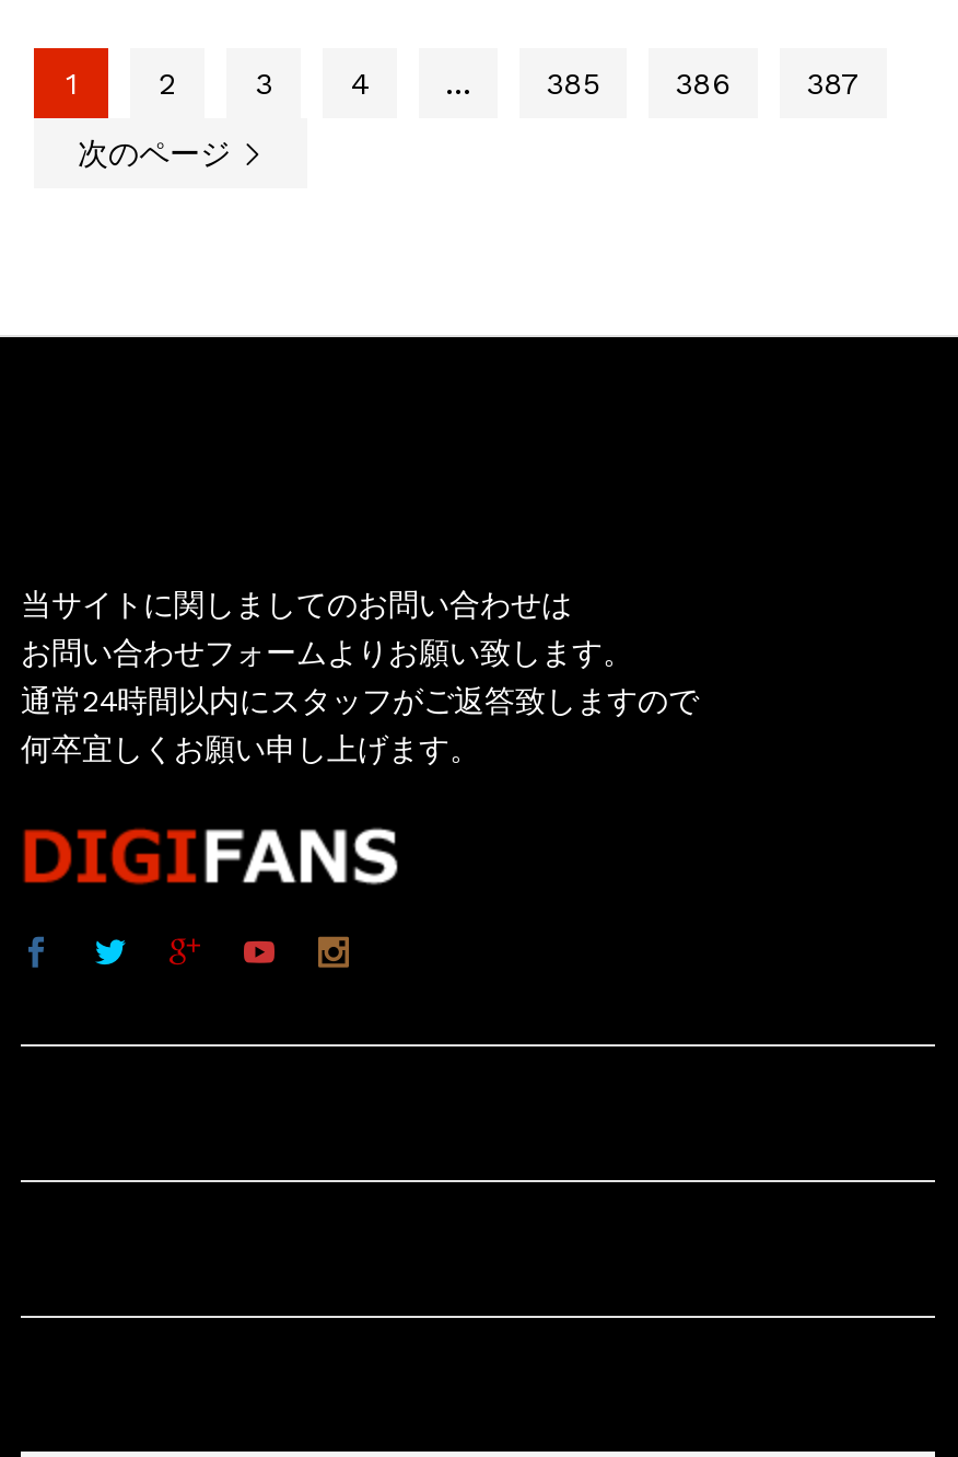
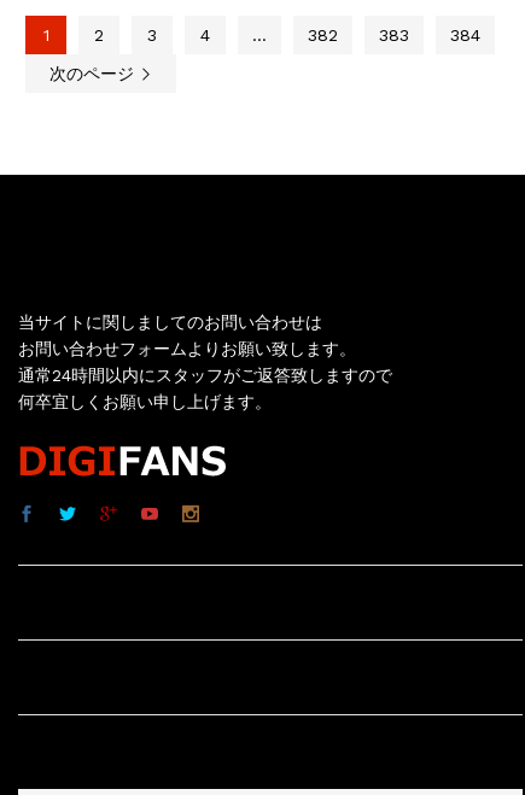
[546,64,600,99] 385 -> [308,25,338,44] 382
[675,64,732,99] 386 -> [379,25,409,44] 383
[806,64,861,99] 387 -> [450,25,480,44] 384

